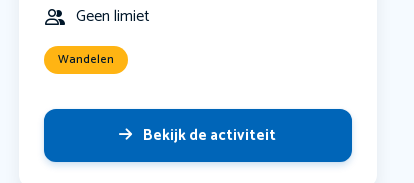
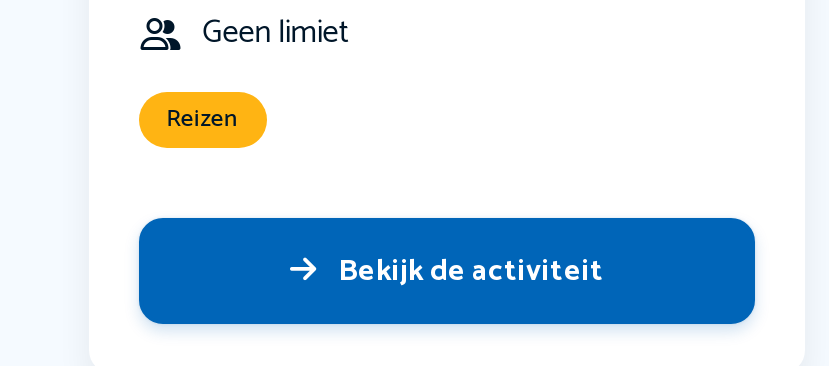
[58,50,114,69] Wandelen -> [167,101,239,139] Reizen

